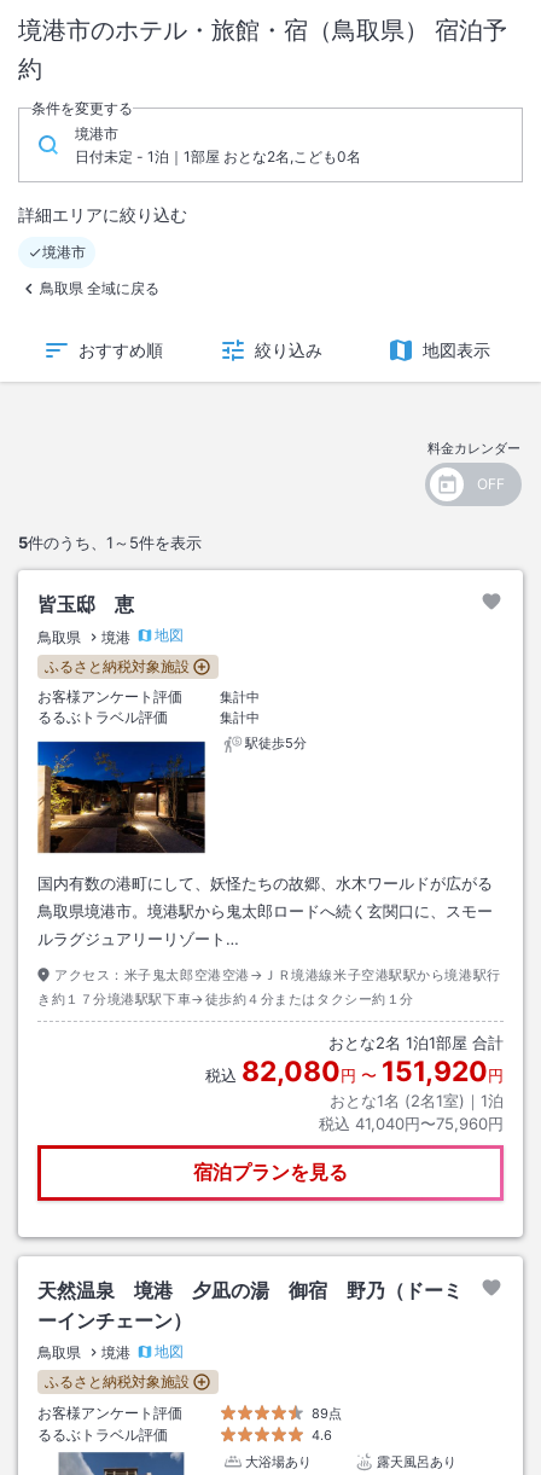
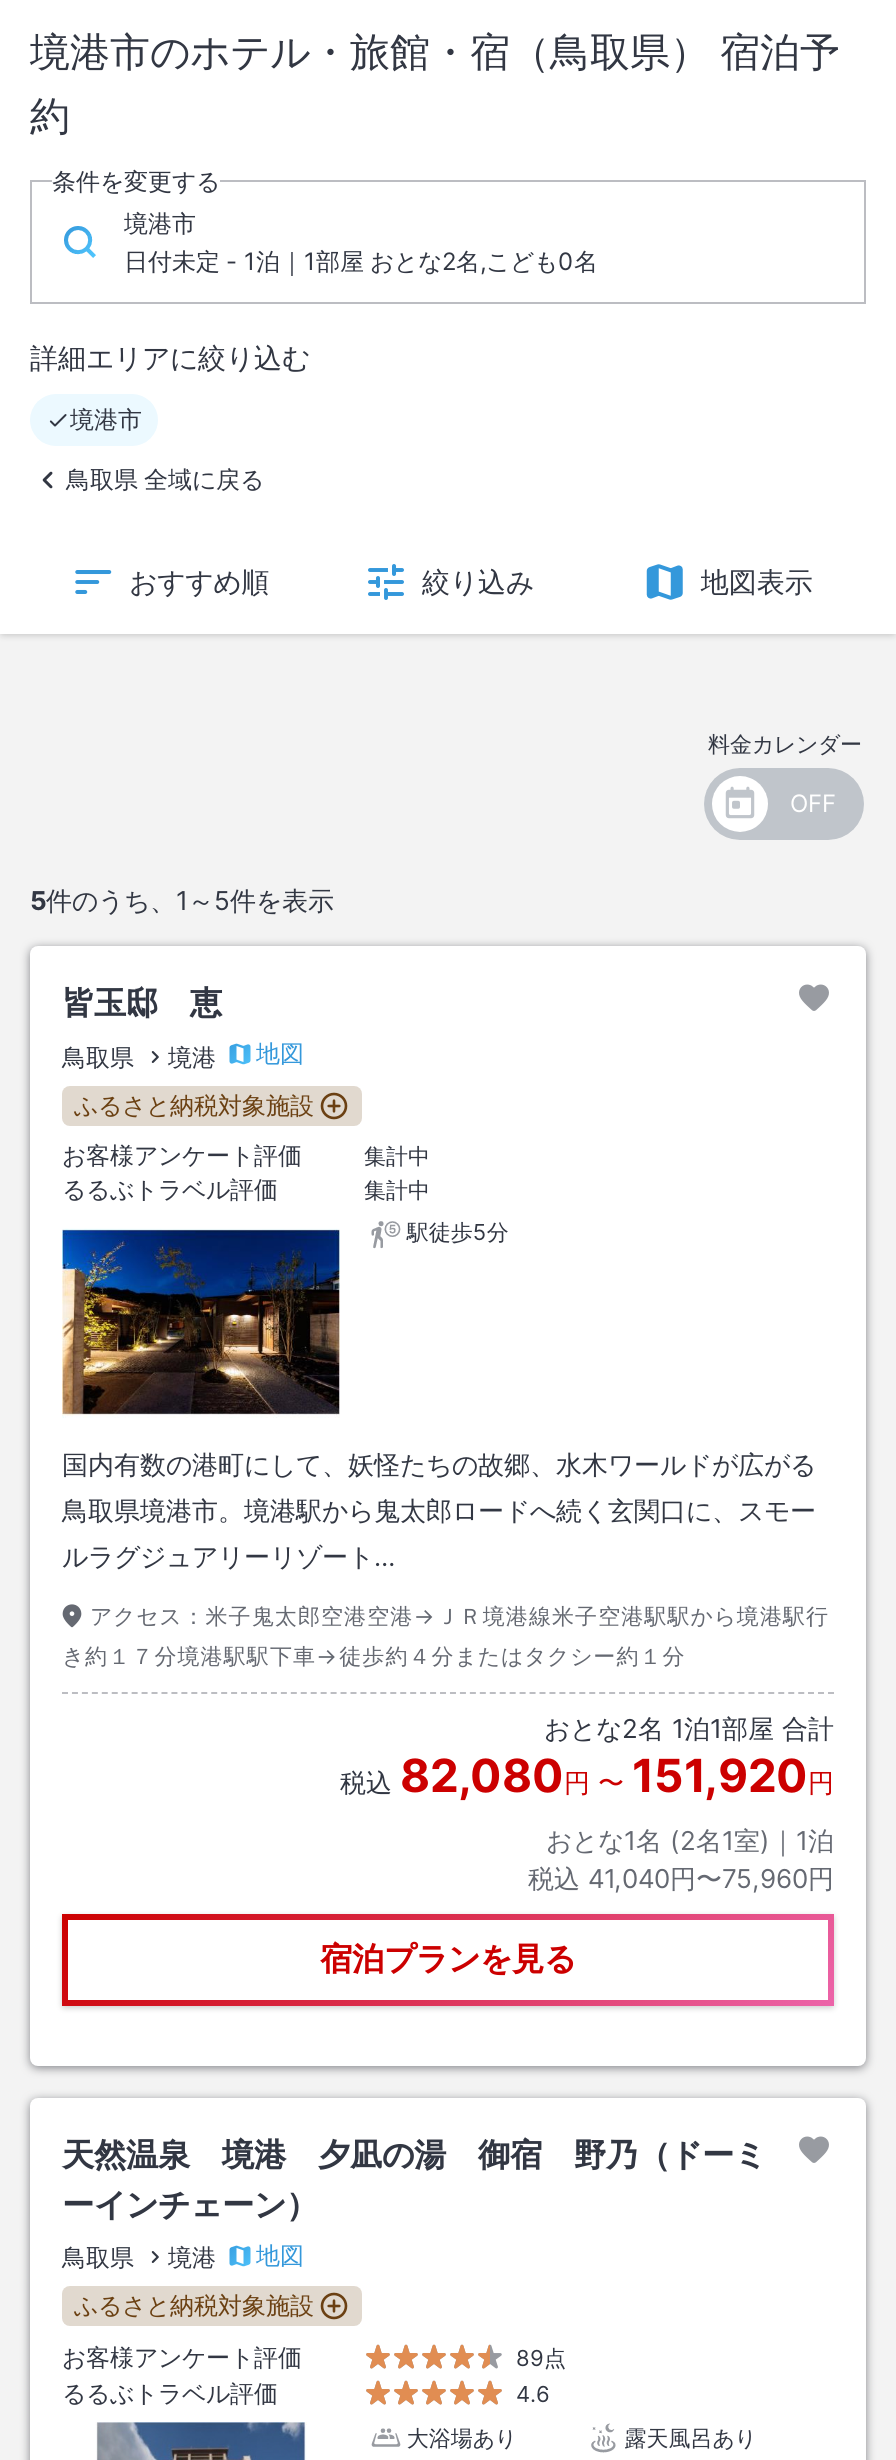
[328,1032,504,1052] おとな2名1泊1部屋 合計 -> [544,1711,834,1743] おとな2名 1泊1部屋 合計

